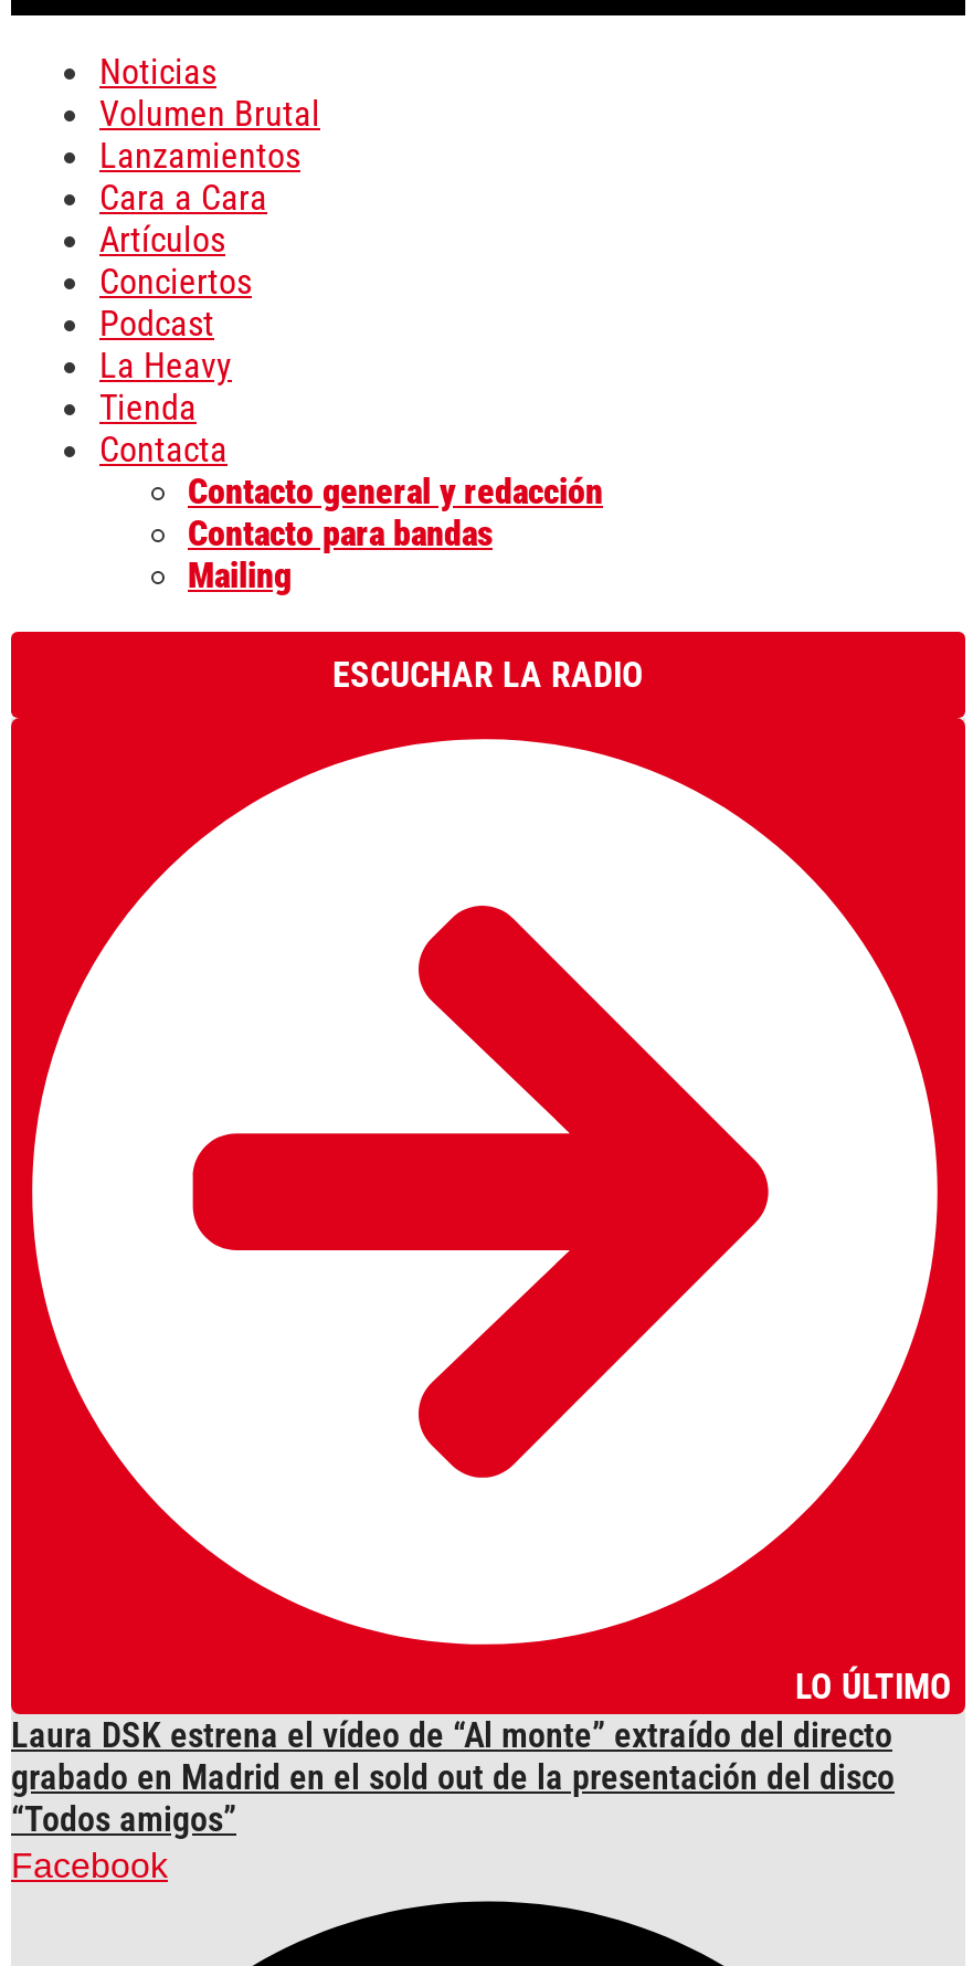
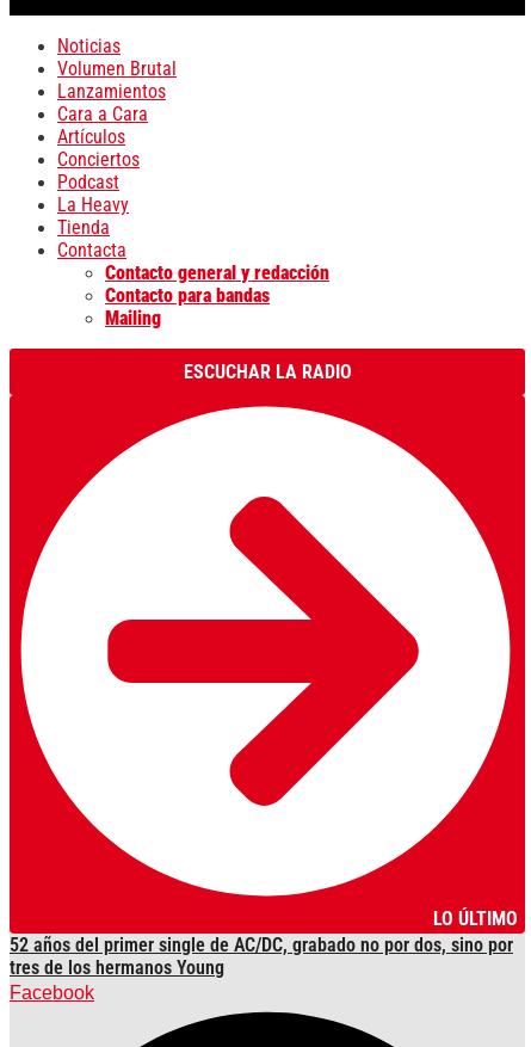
[11,1714,895,1840] Laura DSK estrena el vídeo de “Al monte” extraído del directo | grabado en Madrid en el sold out de la presentación del disco | “Todos amigos” -> [10,934,513,979] 52 años del primer single de AC/DC, grabado no por dos, sino por | tres de los hermanos Young

